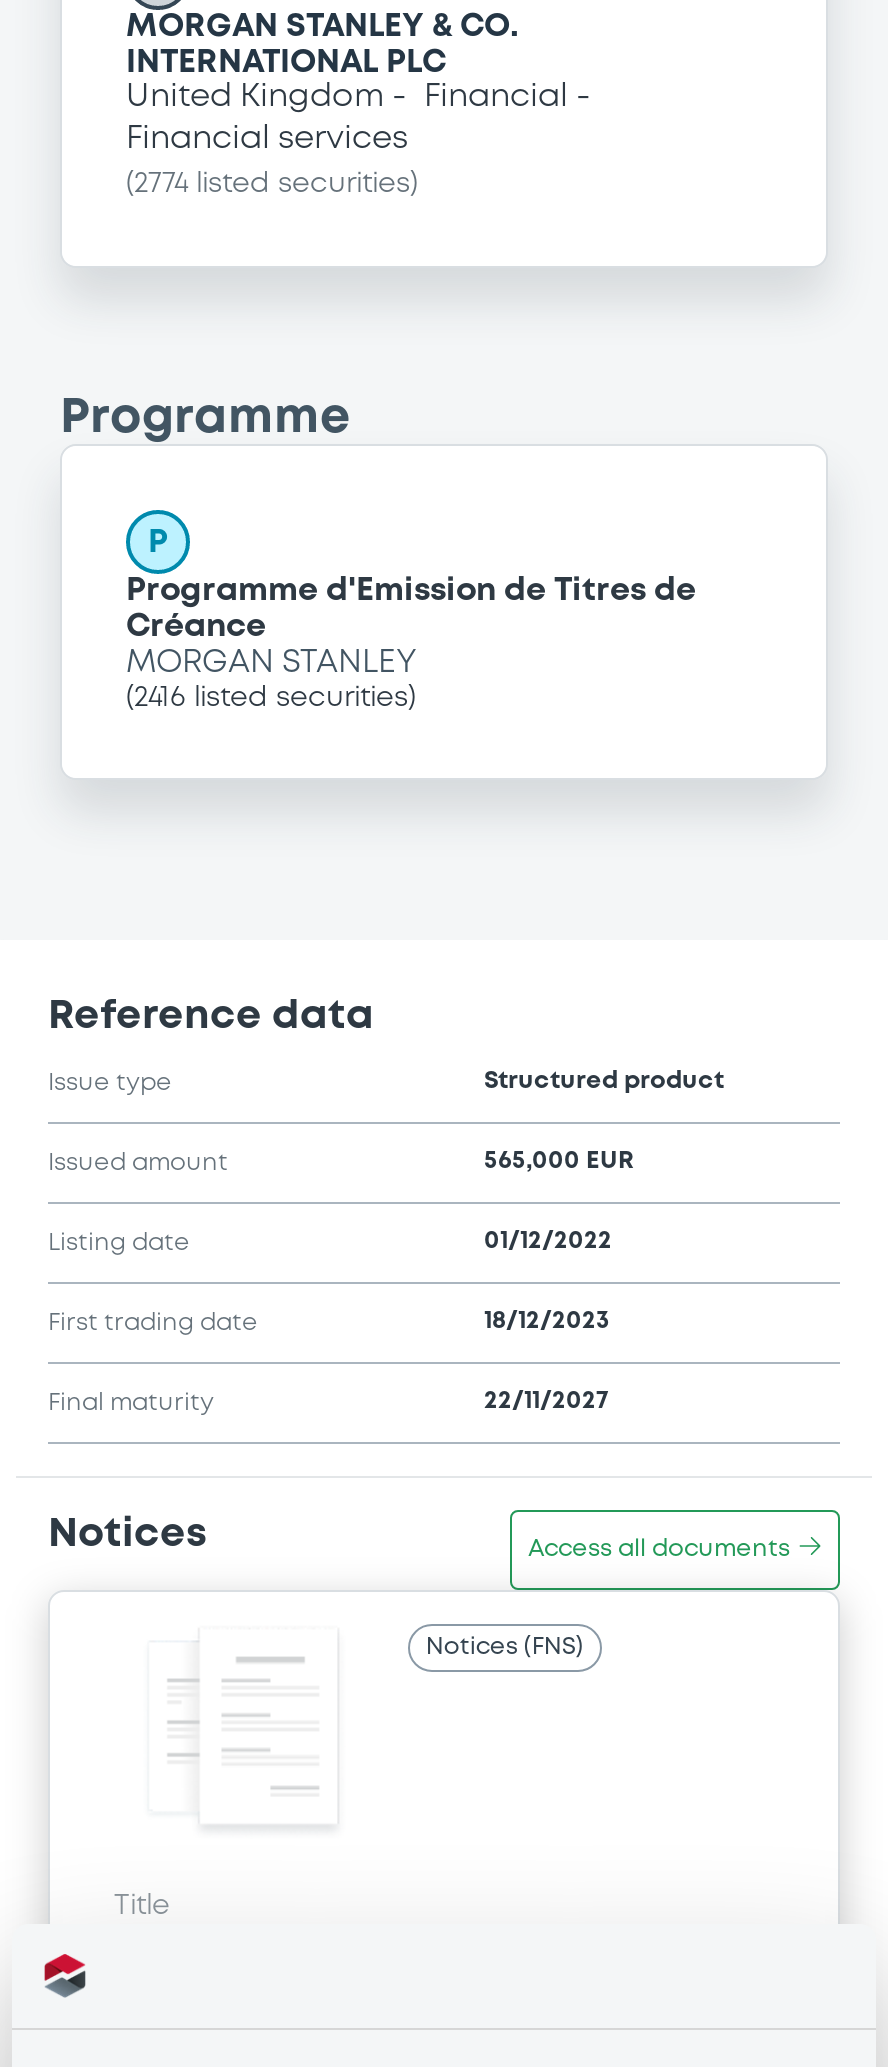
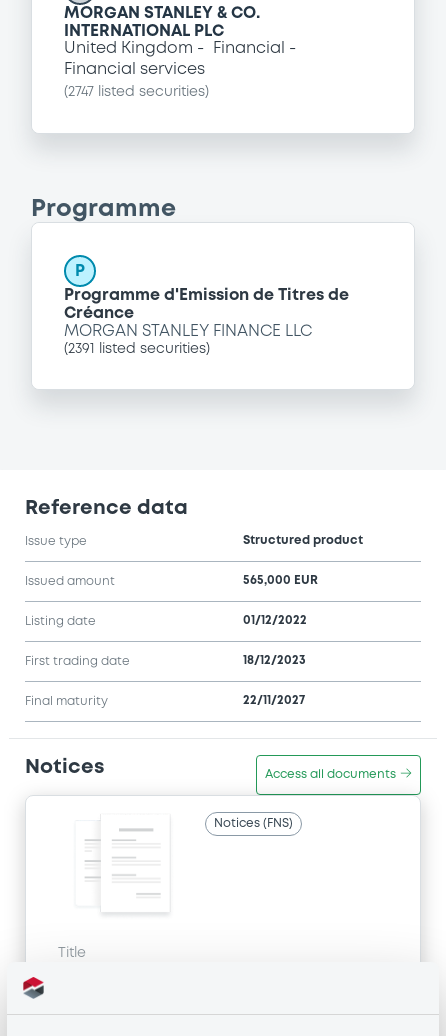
[126,172,418,196] (2774 listed securities) -> [64,86,209,98] (2747 listed securities)
[126,648,416,710] MORGAN STANLEY | (2416 listed securities) -> [64,324,312,355] MORGAN STANLEY FINANCE LLC | (2391 listed securities)

